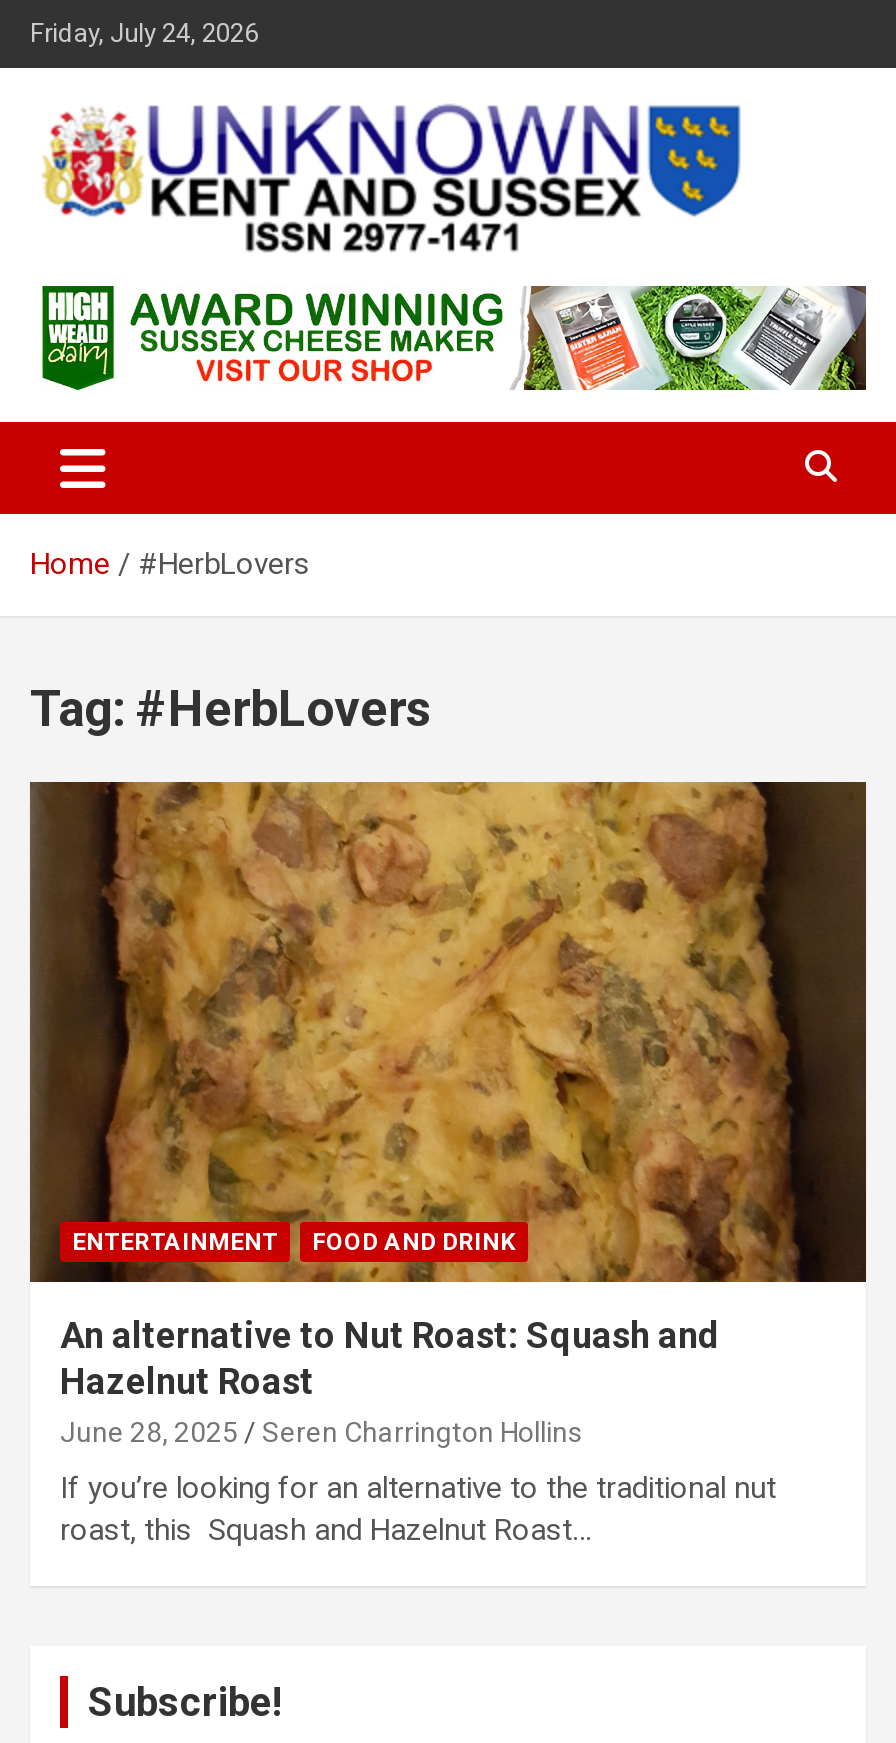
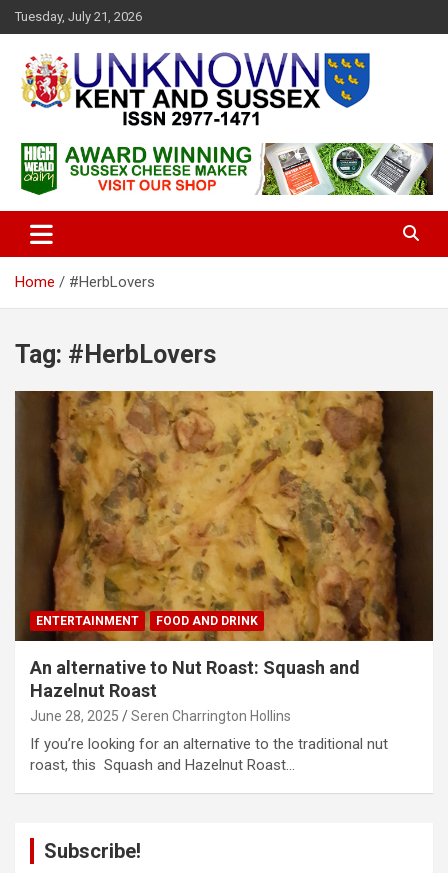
[30,18,258,48] Friday, July 24, 2026 -> [15,9,142,24] Tuesday, July 21, 2026

